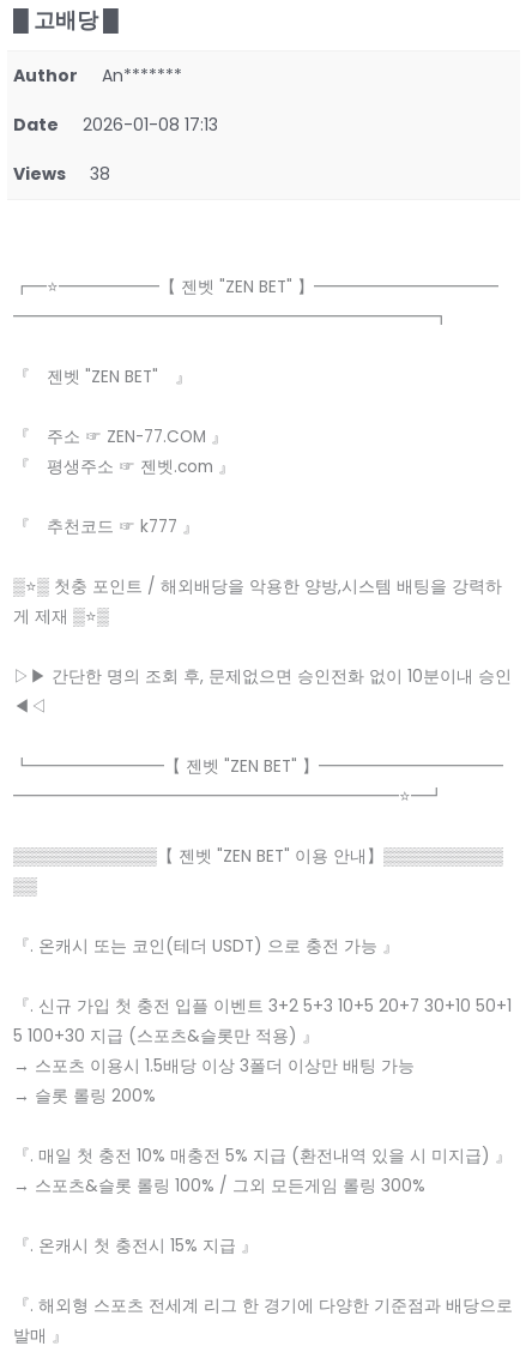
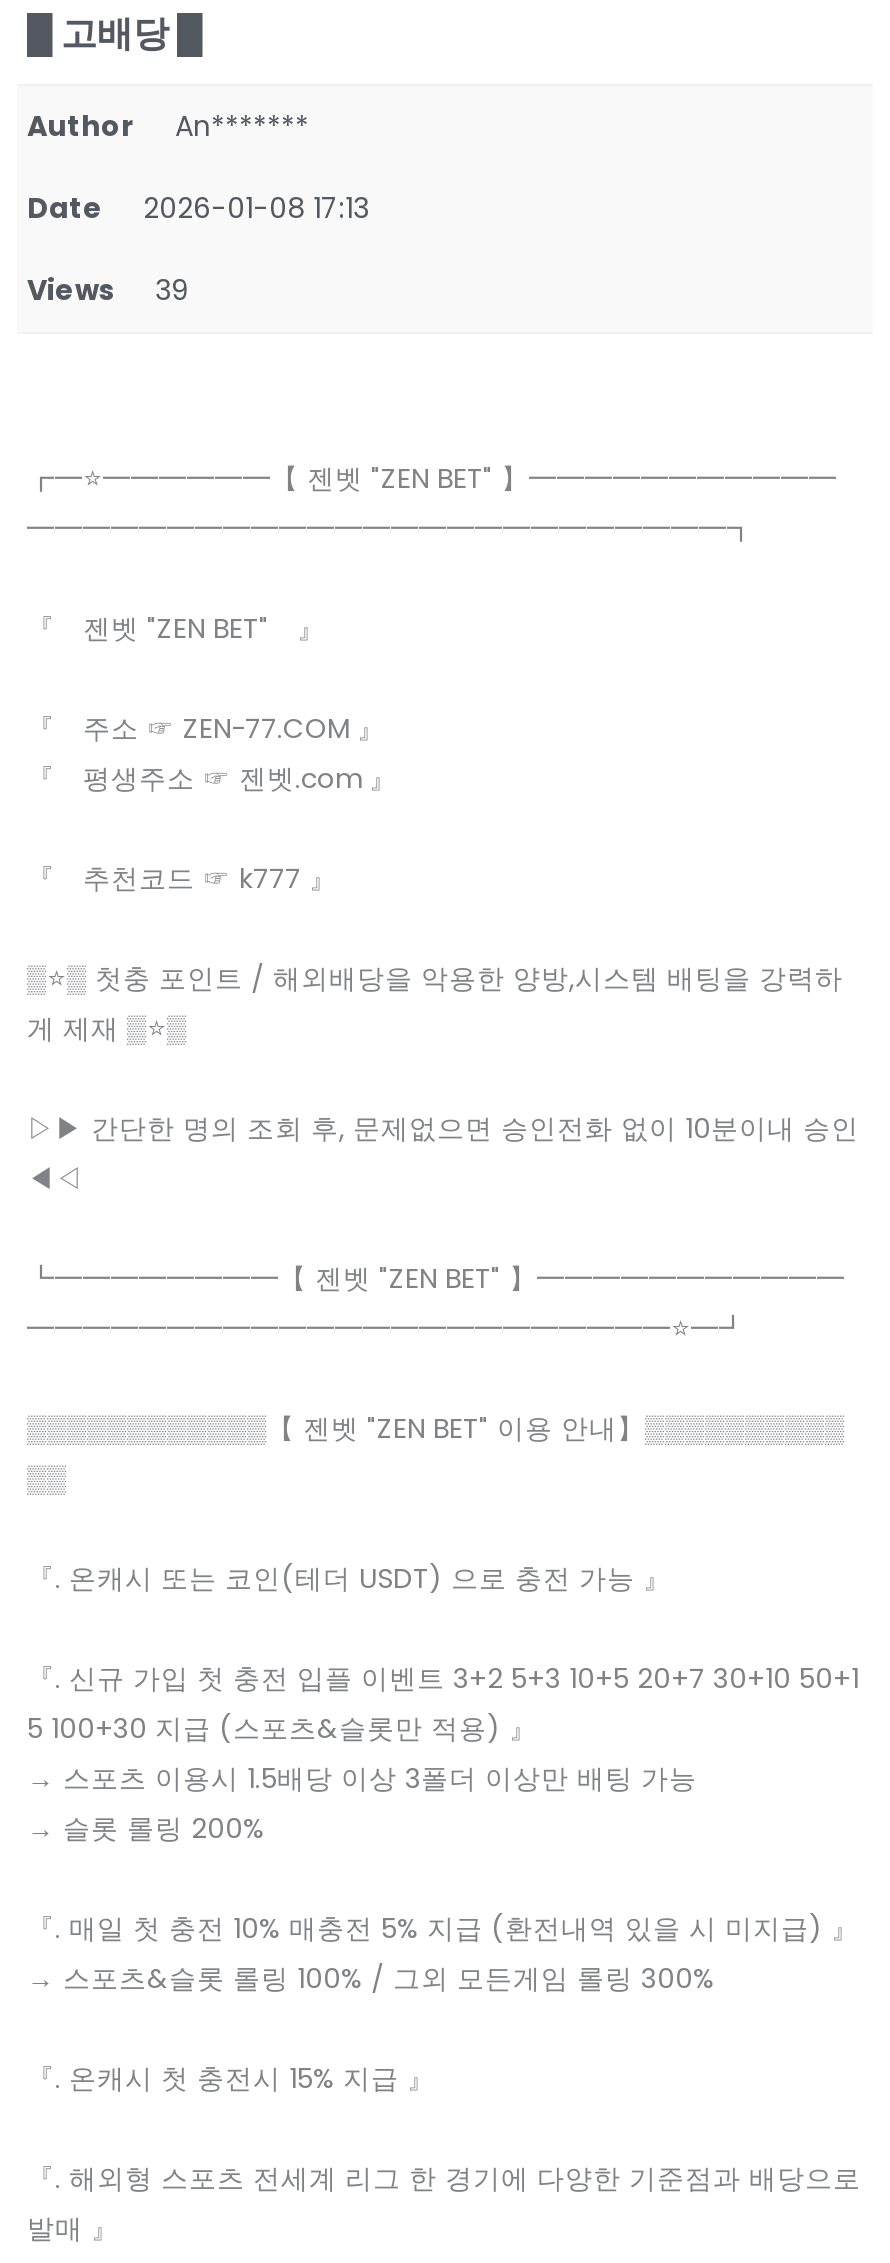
[13,162,110,186] Views 38 -> [27,270,189,310] Views 39

